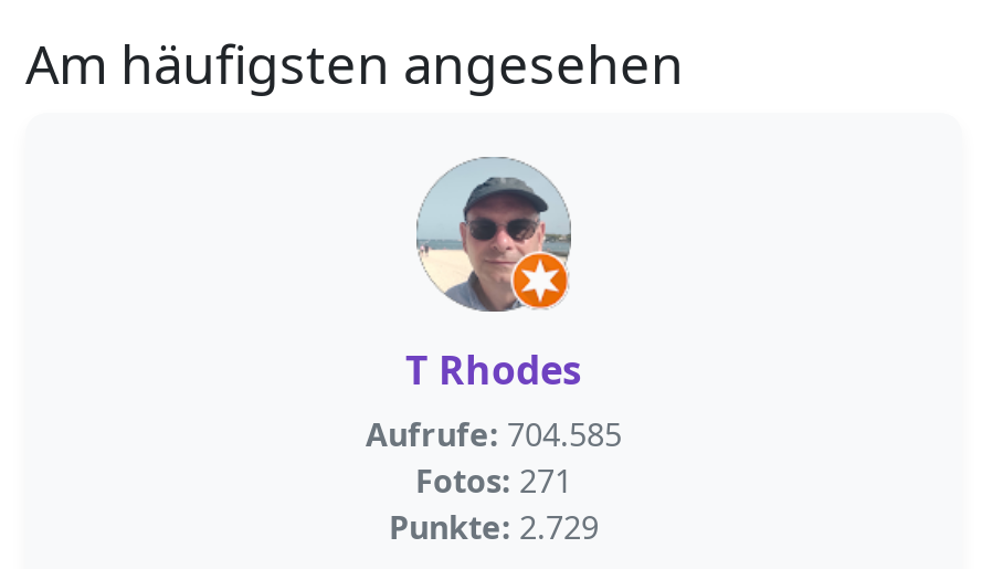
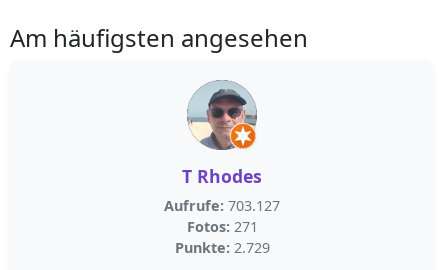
[366,413,622,455] Aufrufe: 704.585 -> [164,196,280,215] Aufrufe: 703.127

